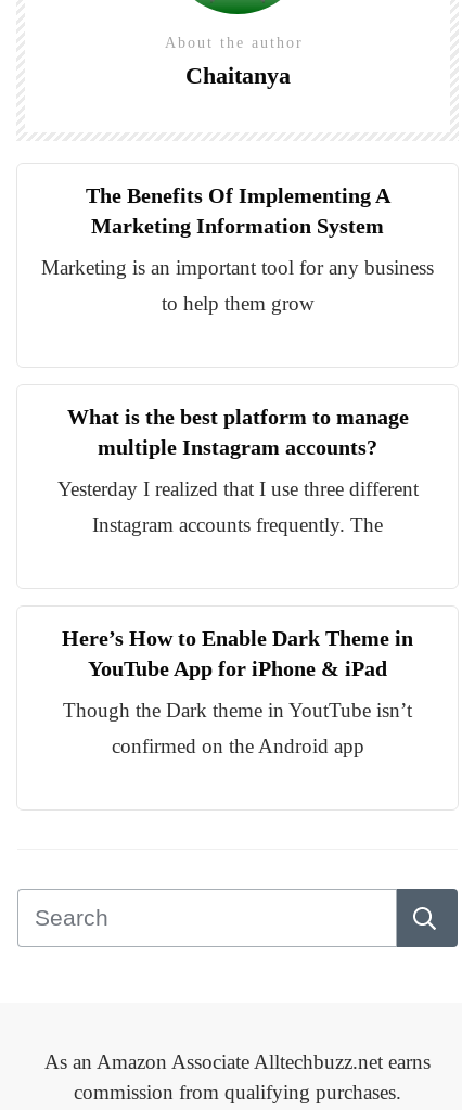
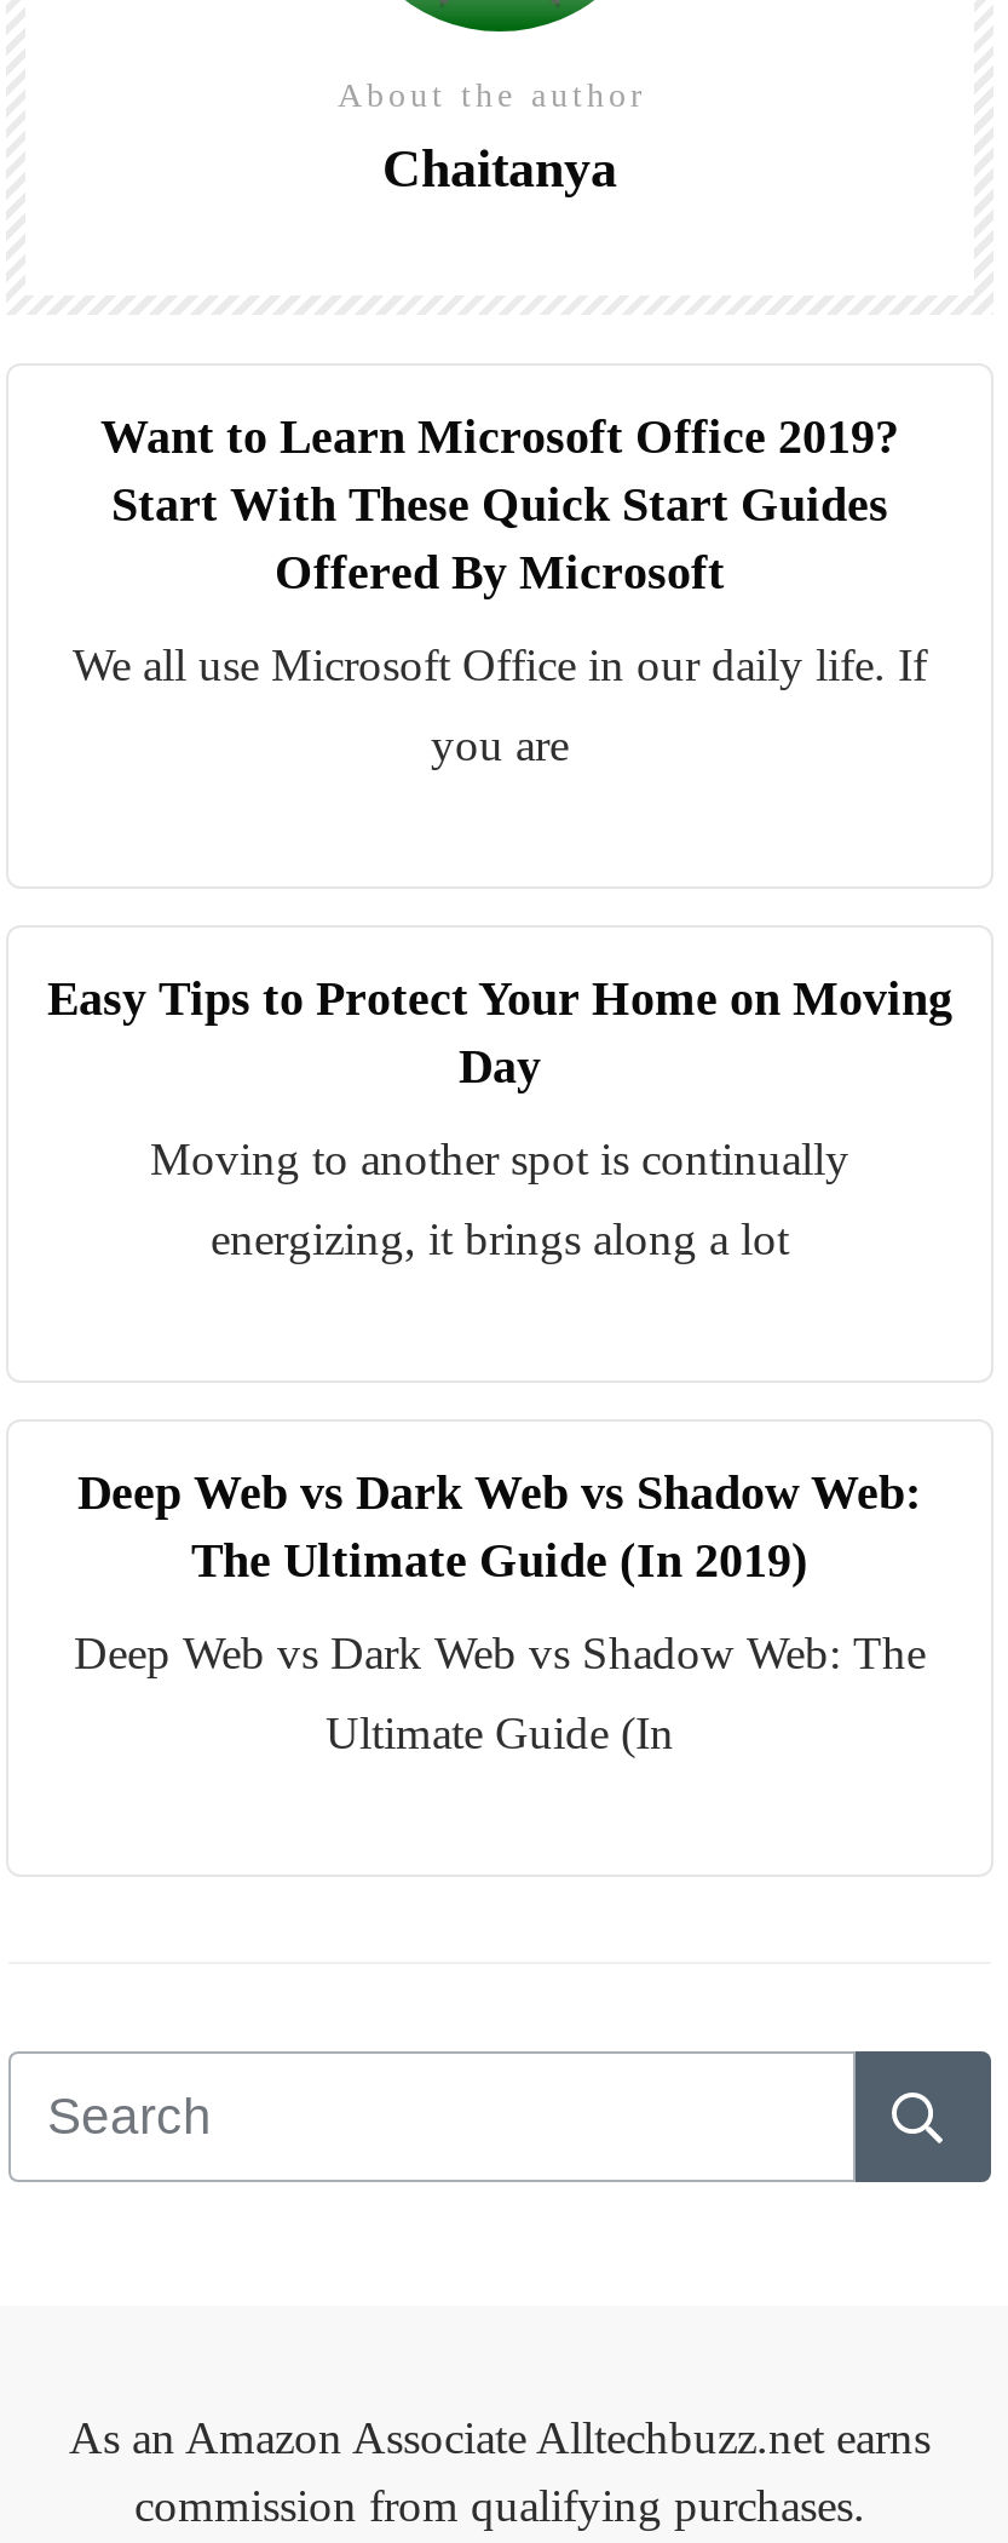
[85,184,390,238] The Benefits Of Implementing A | Marketing Information System -> [100,410,899,599] Want to Learn Microsoft Office 2019? | Start With These Quick Start Guides | Offered By Microsoft
[41,256,434,279] Marketing is an important tool for any business -> [73,640,927,691] We all use Microsoft Office in our daily life. If
[161,292,314,315] to help them grow -> [431,720,569,771] you are
[67,405,408,459] What is the best platform to manage | multiple Instagram accounts? -> [47,972,952,1093] Easy Tips to Protect Your Home on Moving | Day
[57,478,418,501] Yesterday I realized that I use three different -> [150,1134,849,1185] Moving to another spot is continually
[92,514,383,536] Instagram accounts frequently. The -> [211,1214,789,1265] energizing, it brings along a lot
[62,626,413,681] Here’s How to Enable Dark Theme in | YouTube App for iPhone & iPad -> [77,1466,922,1587] Deep Web vs Dark Web vs Shadow Web: | The Ultimate Guide (In 2019)
[63,699,412,722] Though the Dark theme in YoutTube isn’t -> [74,1628,926,1679] Deep Web vs Dark Web vs Shadow Web: The
[111,735,364,758] confirmed on the Android app -> [326,1708,674,1759] Ultimate Guide (In

